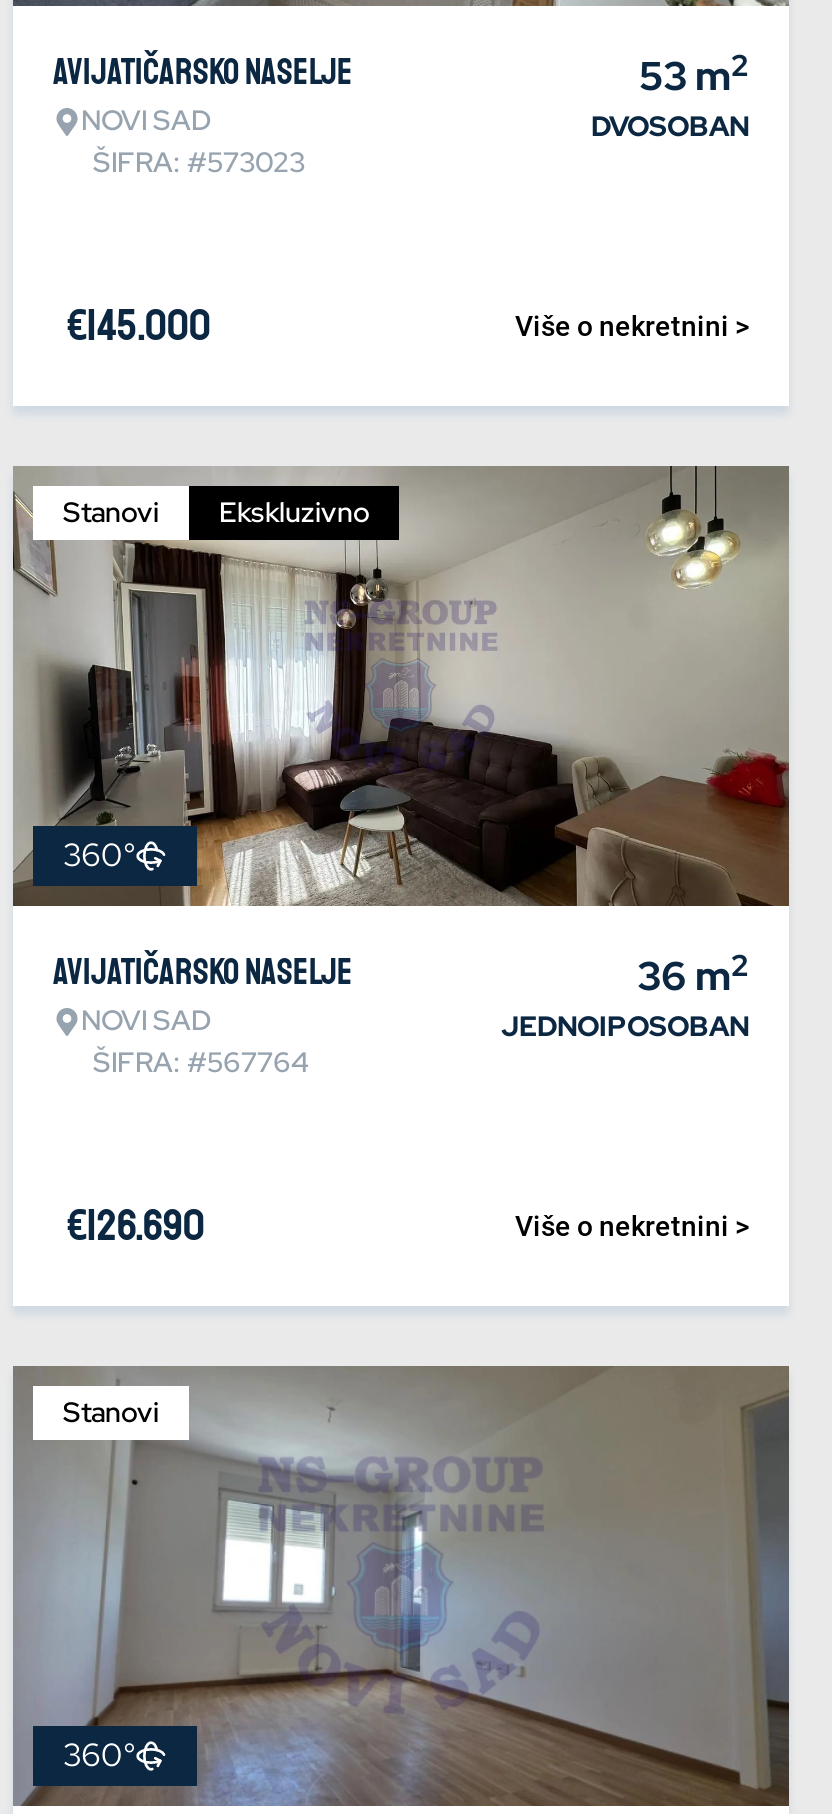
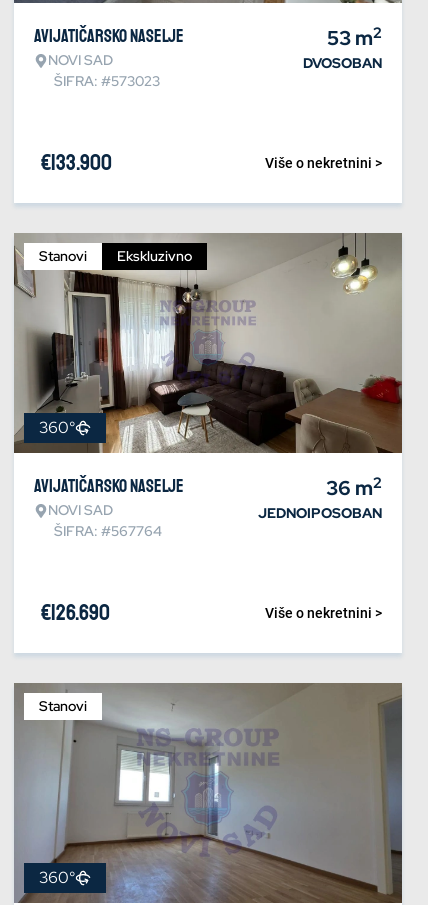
[67,298,211,354] €145.000 -> [41,149,112,177] €133.900

